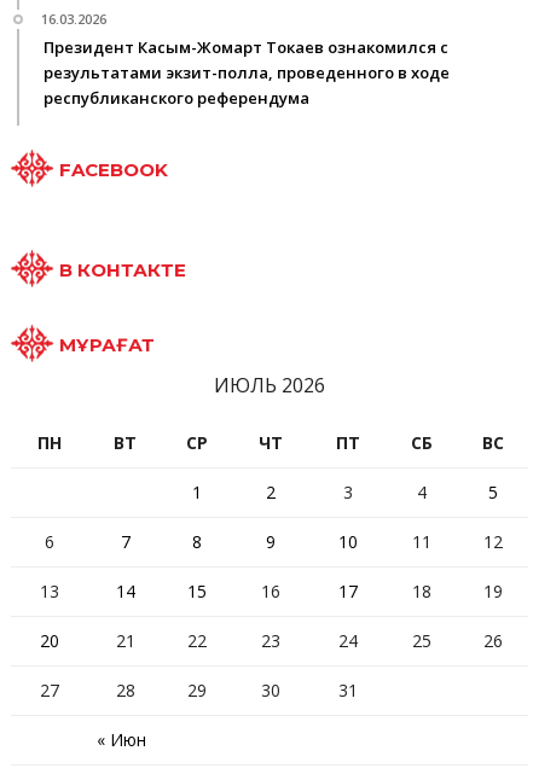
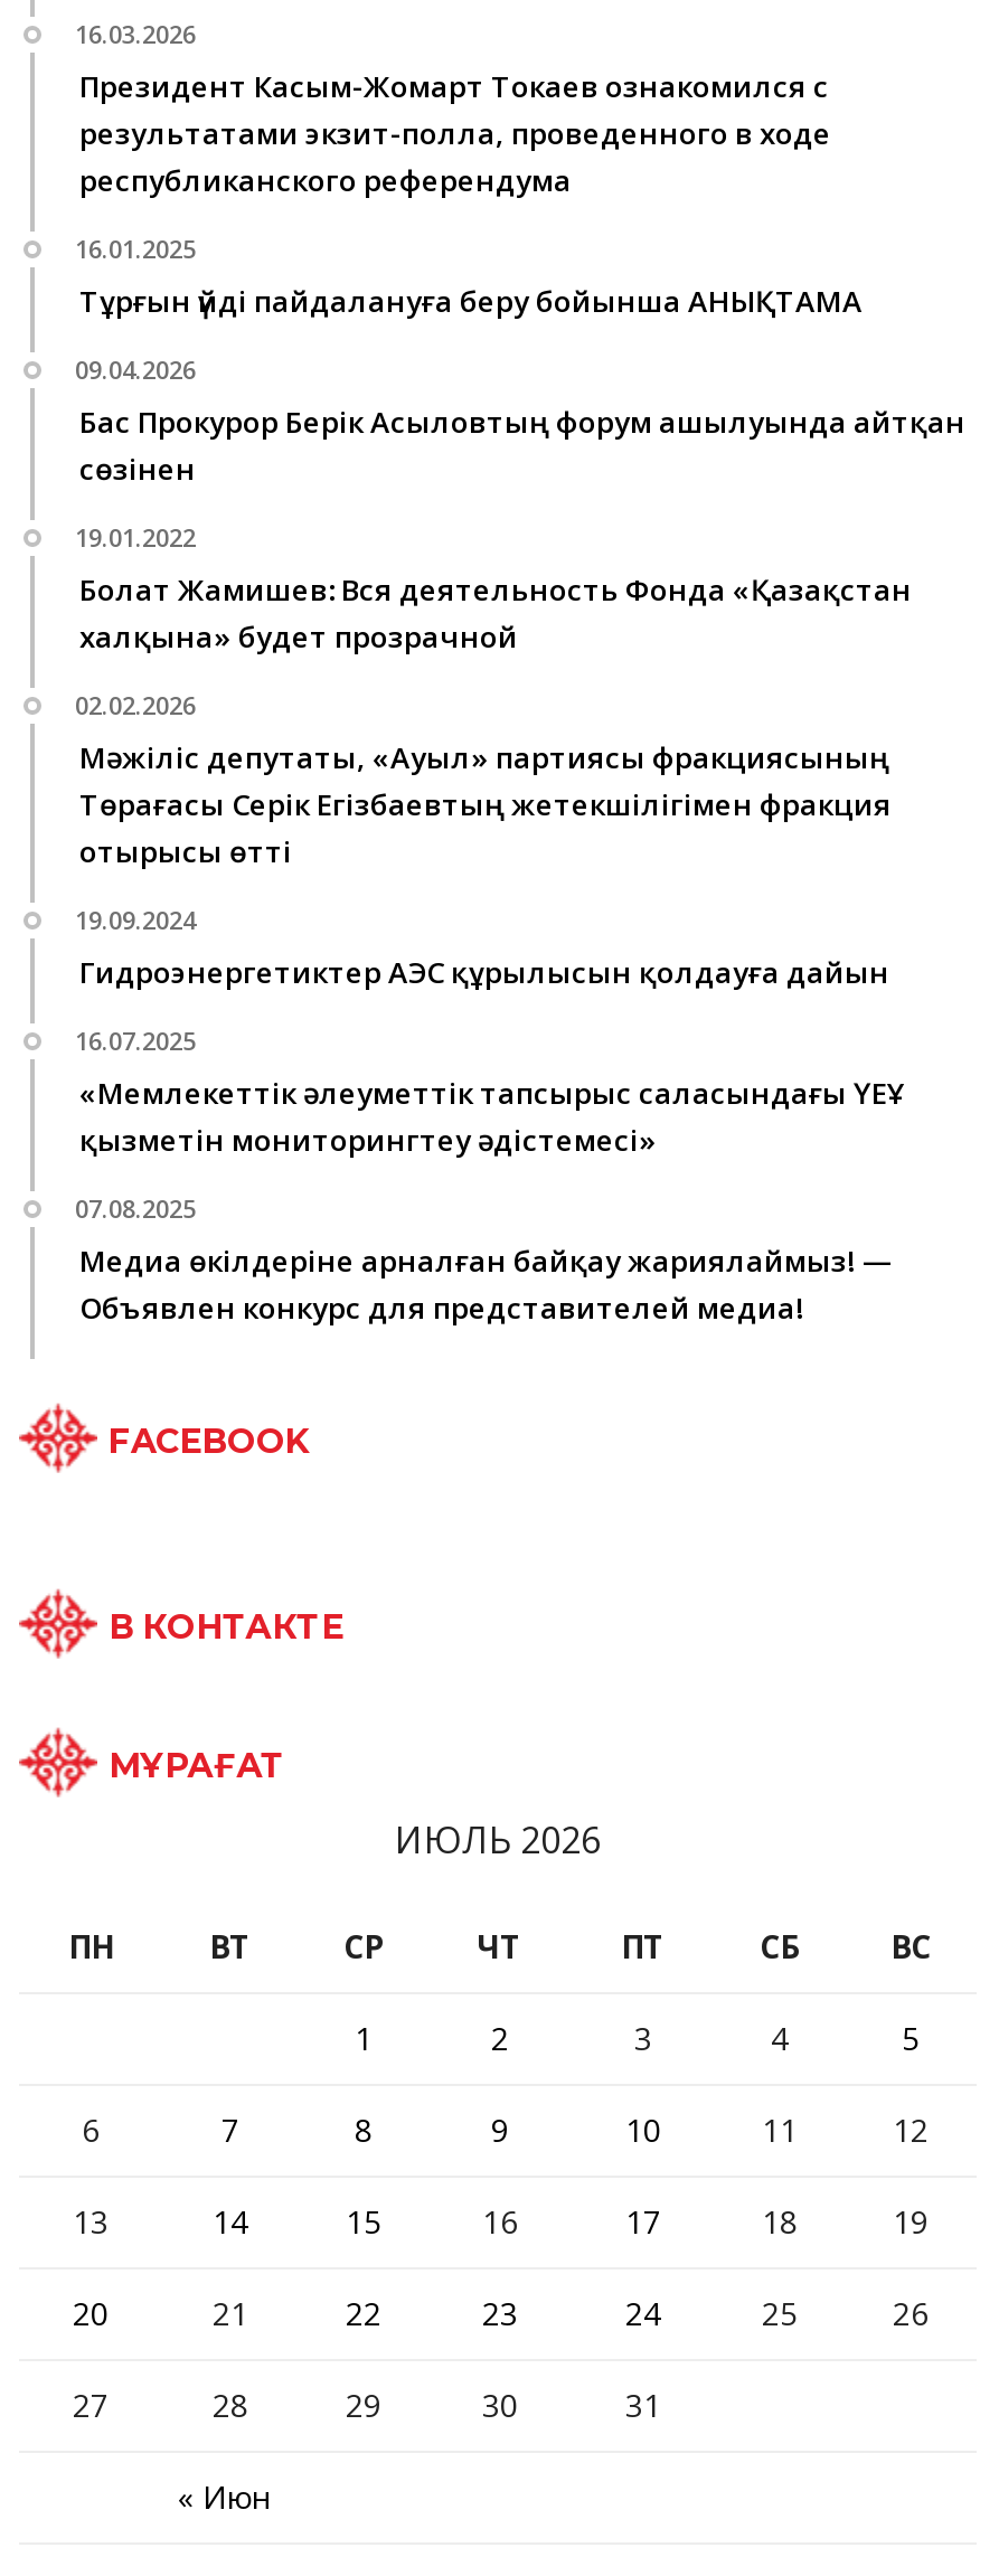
none -> [75,230,965,1327] 16.01.2025 | Тұрғын үйді пайдалануға беру бойынша АНЫҚТАМА | 09.04.2026 | Бас Прокурор Берік Асыловтың форум ашылуында айтқан | сөзінен | 19.01.2022 | Болат Жамишев: Вся деятельность Фонда «Қазақстан | халқына» будет прозрачной | 02.02.2026 | Мәжіліс депутаты, «Ауыл» партиясы фракциясының | Төрағасы Серік Егізбаевтың жетекшілігімен фракция | отырысы өтті | 19.09.2024 | Гидроэнергетиктер АЭС құрылысын қолдауға дайын | 16.07.2025 | «Мемлекеттік әлеуметтік тапсырыс саласындағы ҮЕҰ | қызметін мониторингтеу әдістемесі» | 07.08.2025 | Медиа өкілдеріне арналған байқау жариялаймыз! — | Объявлен конкурс для представителей медиа!

